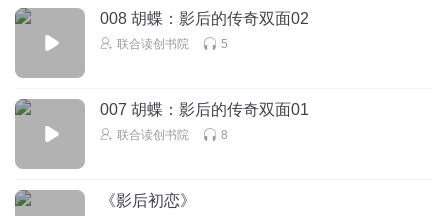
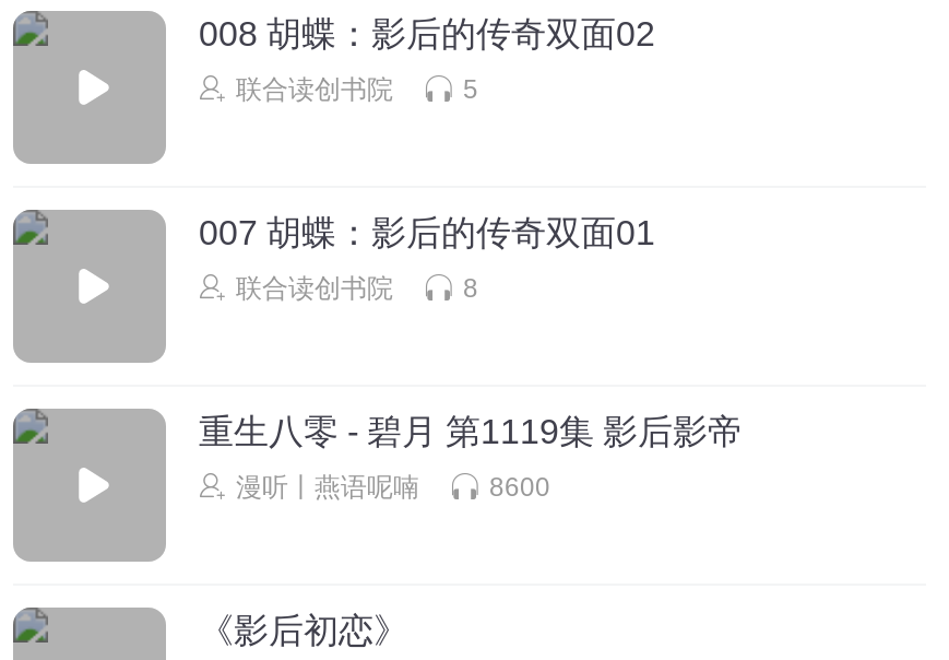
none -> [199,413,743,503] 重生八零 - 碧月 第1119集 影后影帝 | 漫听丨燕语呢喃 | 8600

